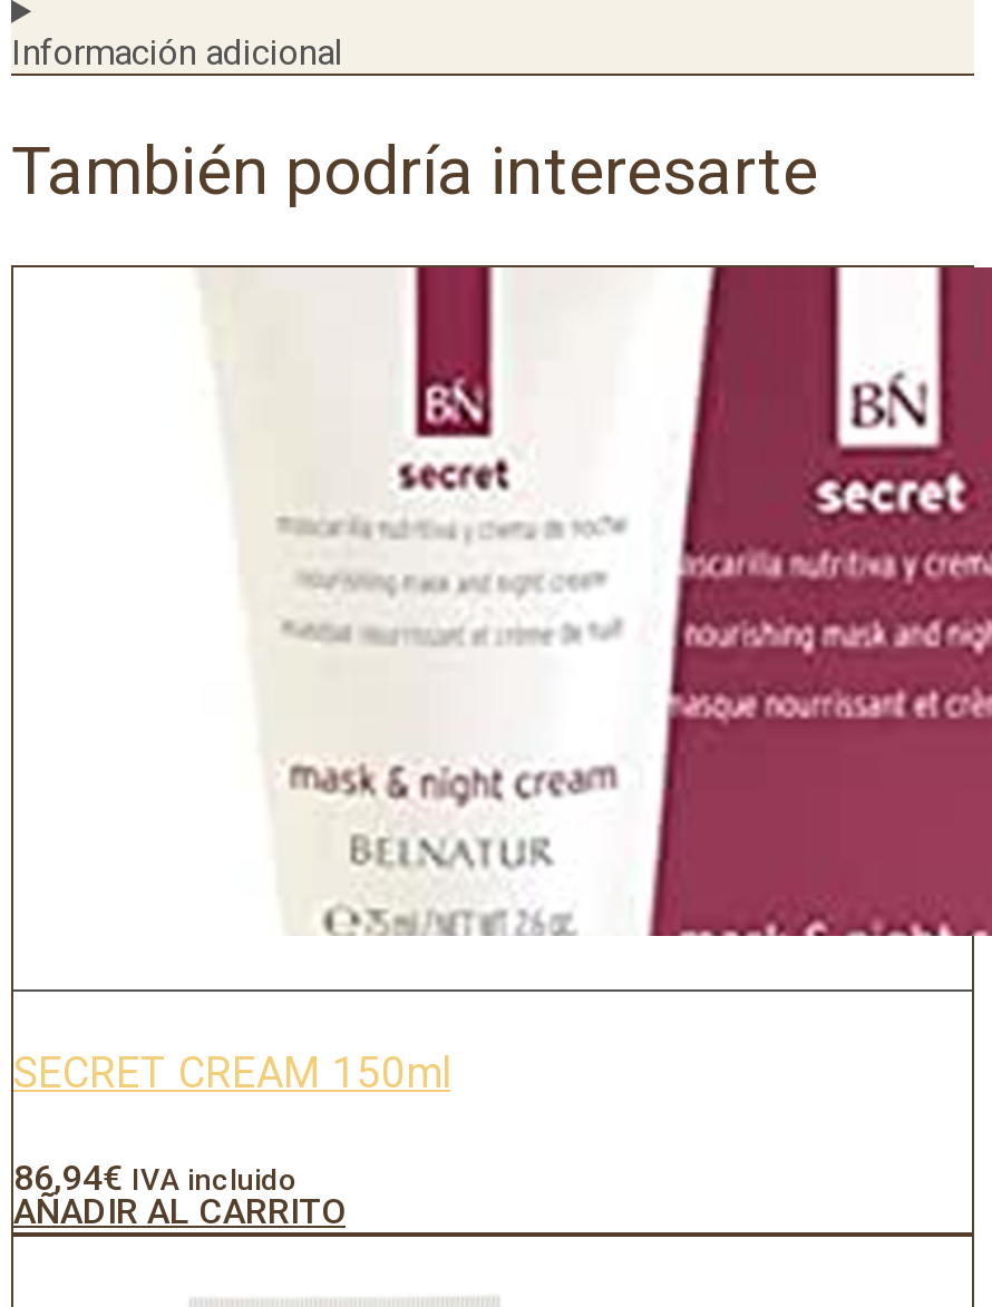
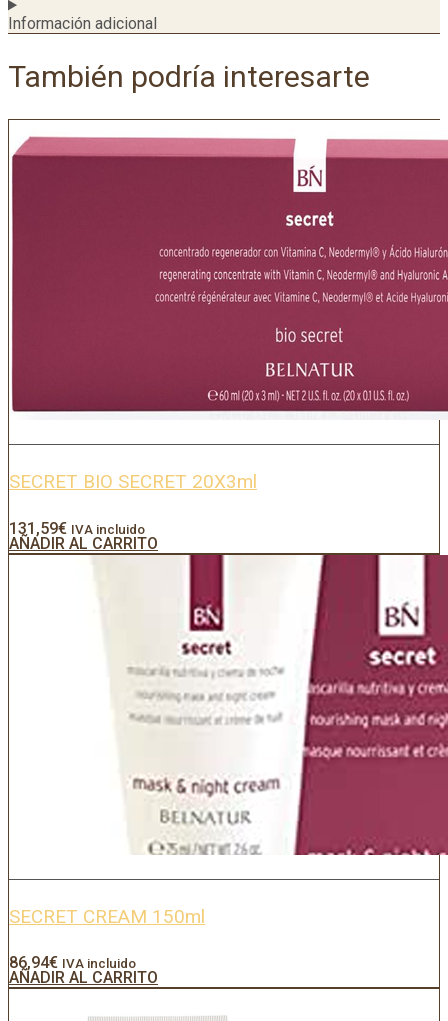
none -> [9,470,257,553] SECRET BIO SECRET 20X3ml | 131,59€ IVA incluido | AÑADIR AL CARRITO
none -> [12,136,445,413] [image]

